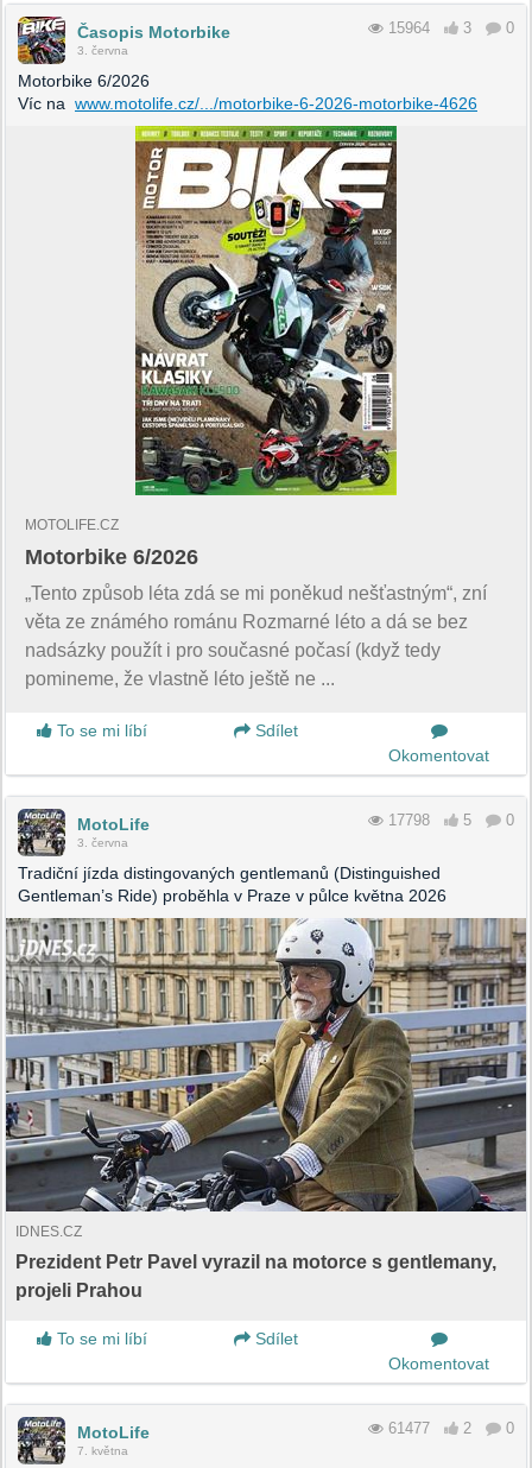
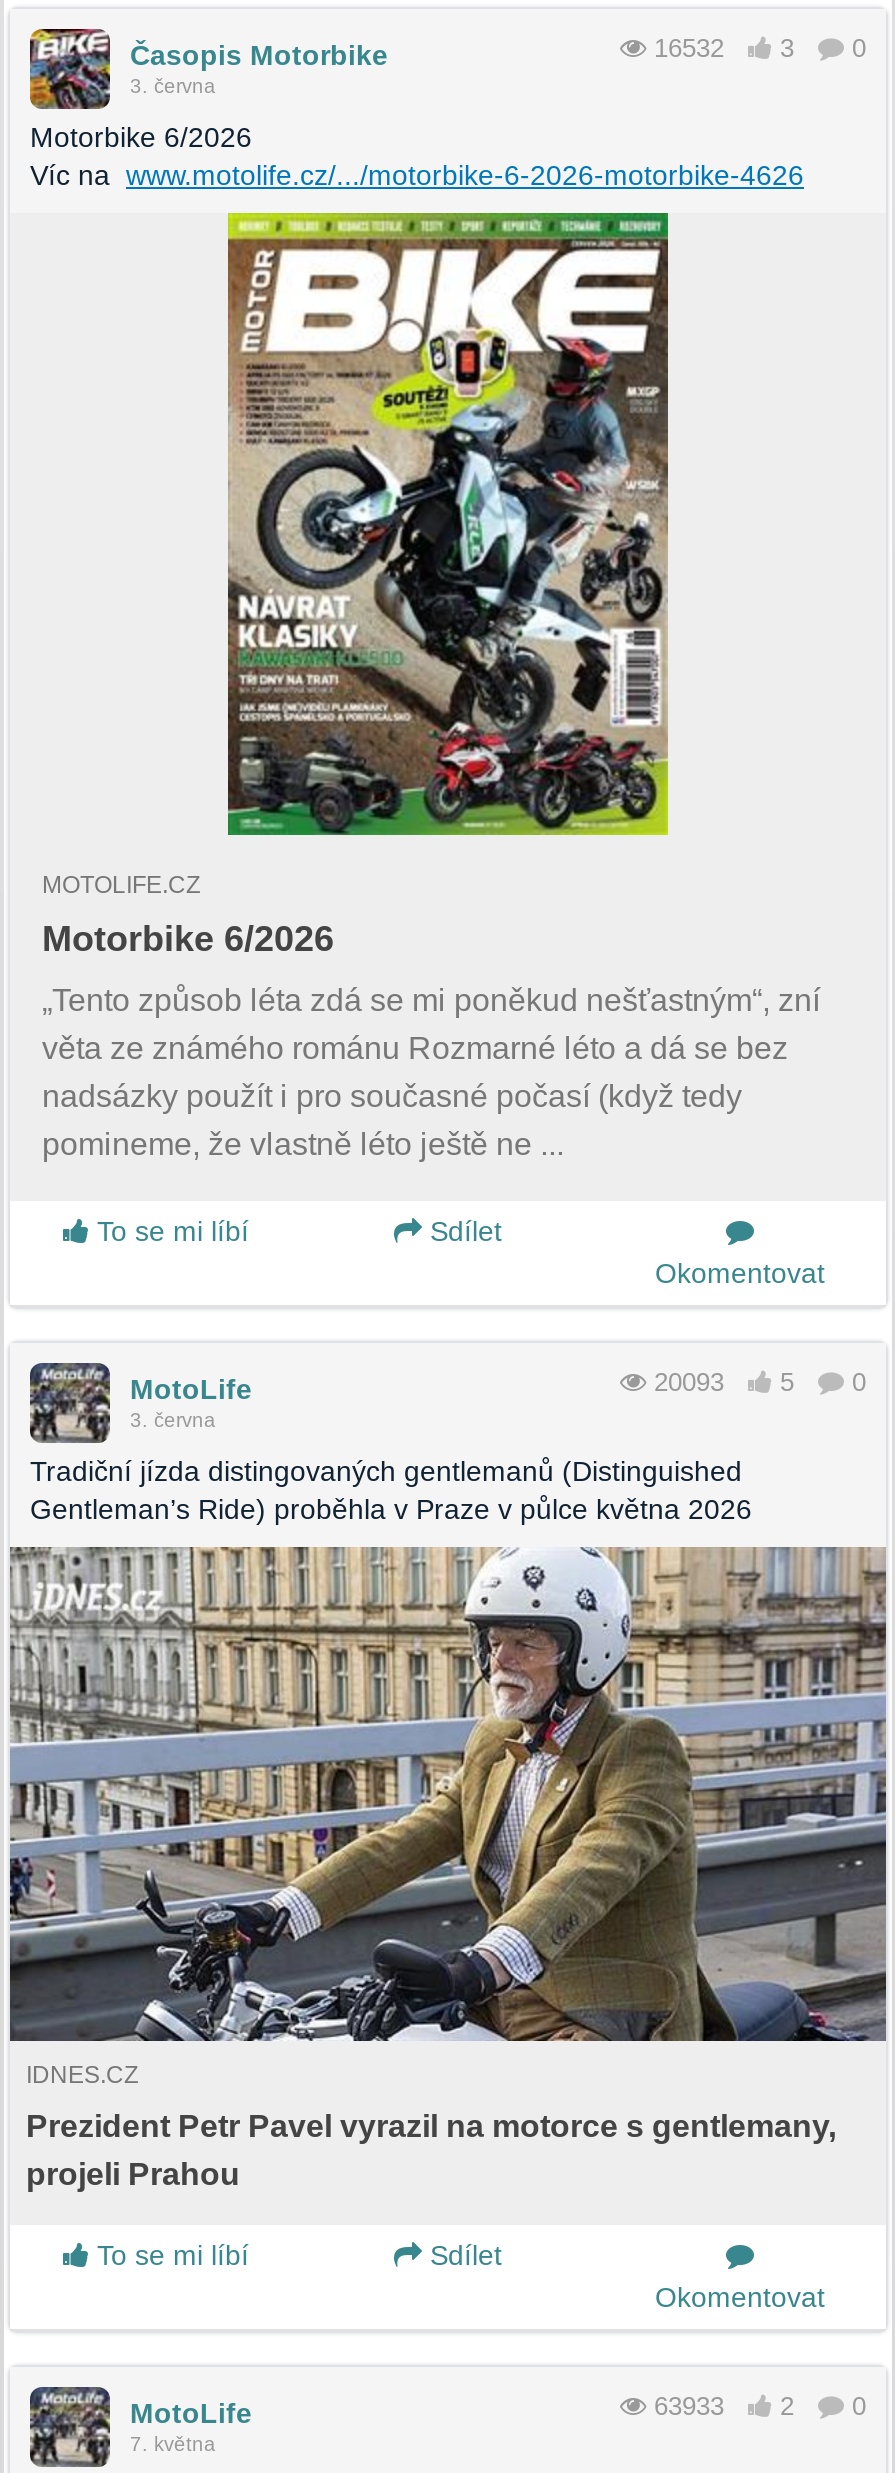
[388,19,514,37] 15964 3 0 -> [654,33,866,63] 16532 3 0
[388,811,514,829] 17798 5 0 -> [654,1367,866,1397] 20093 5 0
[388,1419,514,1437] 61477 2 0 -> [654,2390,866,2420] 63933 2 0

